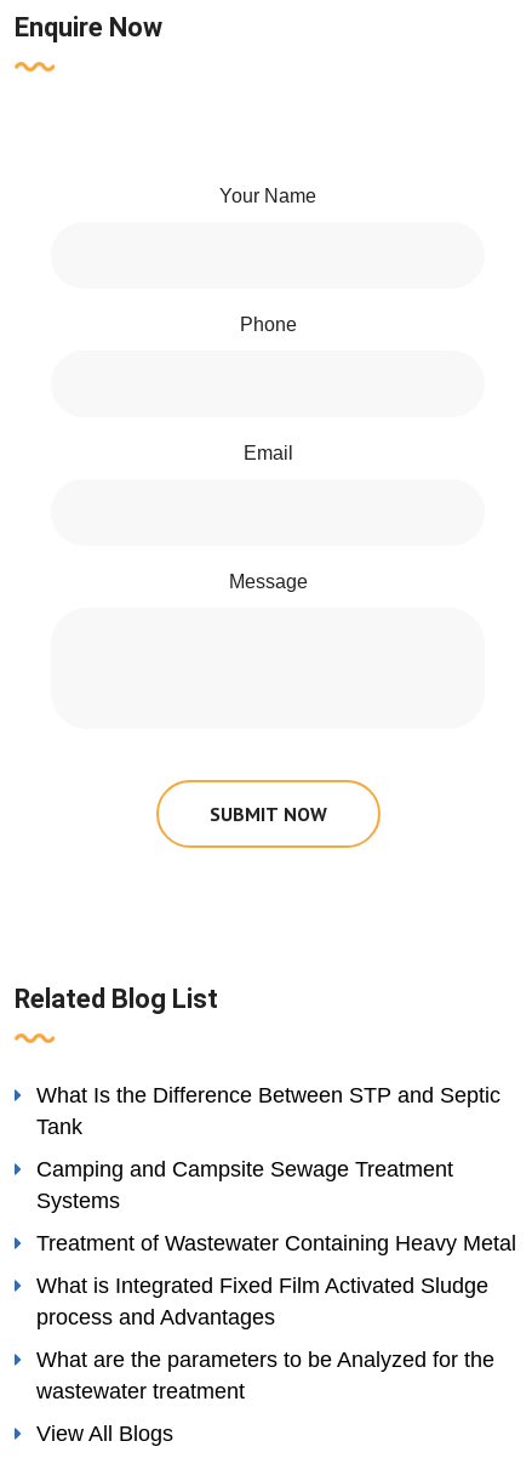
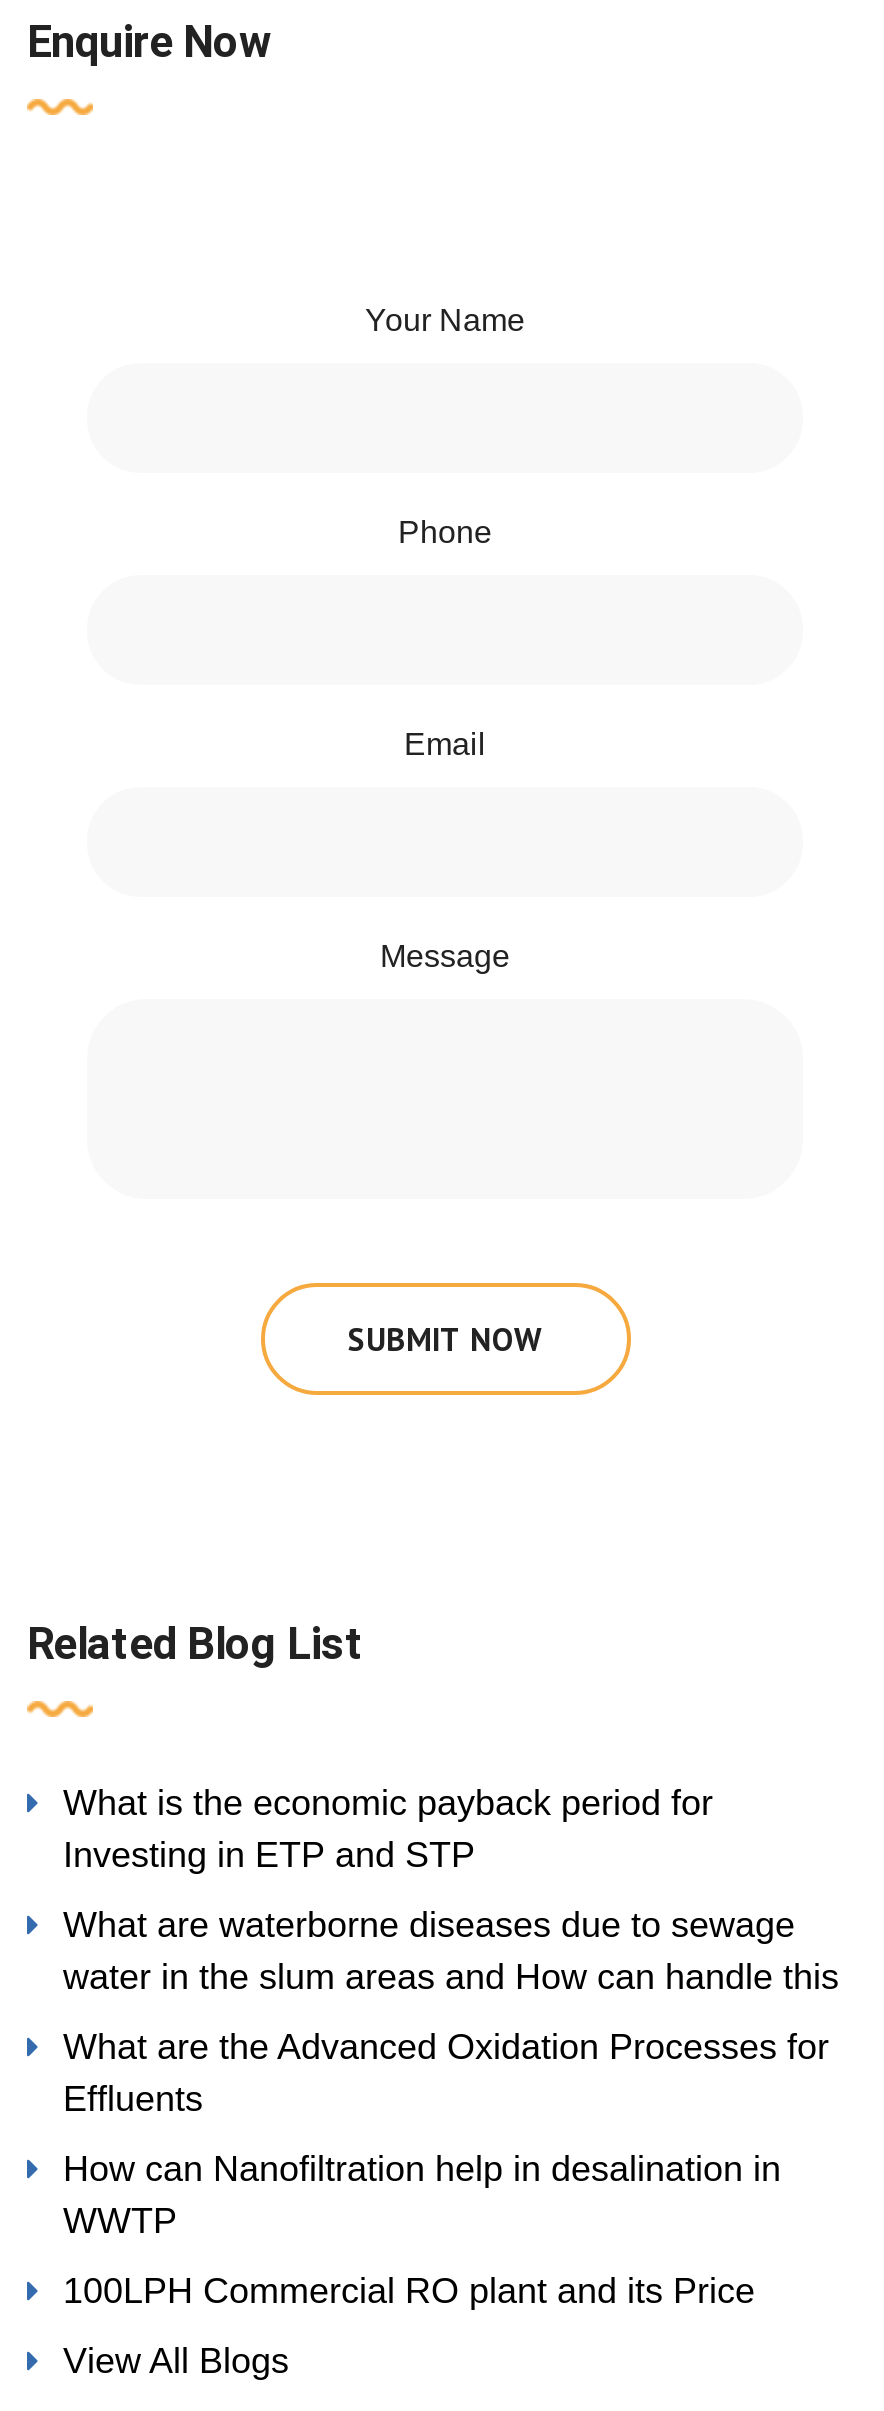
[36,1083,500,1139] What Is the Difference Between STP and Septic | Tank -> [63,1783,713,1875] What is the economic payback period for | Investing in ETP and STP
[36,1157,453,1213] Camping and Campsite Sewage Treatment | Systems -> [63,1905,839,1997] What are waterborne diseases due to sewage | water in the slum areas and How can handle this
[36,1231,516,1256] Treatment of Wastewater Containing Heavy Metal -> [63,2027,829,2119] What are the Advanced Oxidation Processes for | Effluents
[36,1274,488,1330] What is Integrated Fixed Film Activated Sludge | process and Advantages -> [63,2149,781,2241] How can Nanofiltration help in desalination in | WWTP
[36,1348,494,1404] What are the parameters to be Analyzed for the | wastewater treatment -> [63,2271,755,2311] 100LPH Commercial RO plant and its Price

